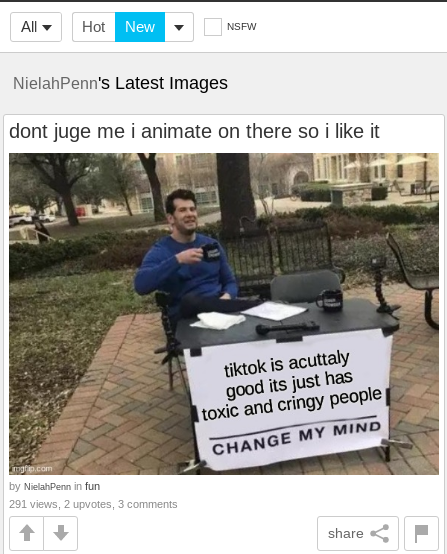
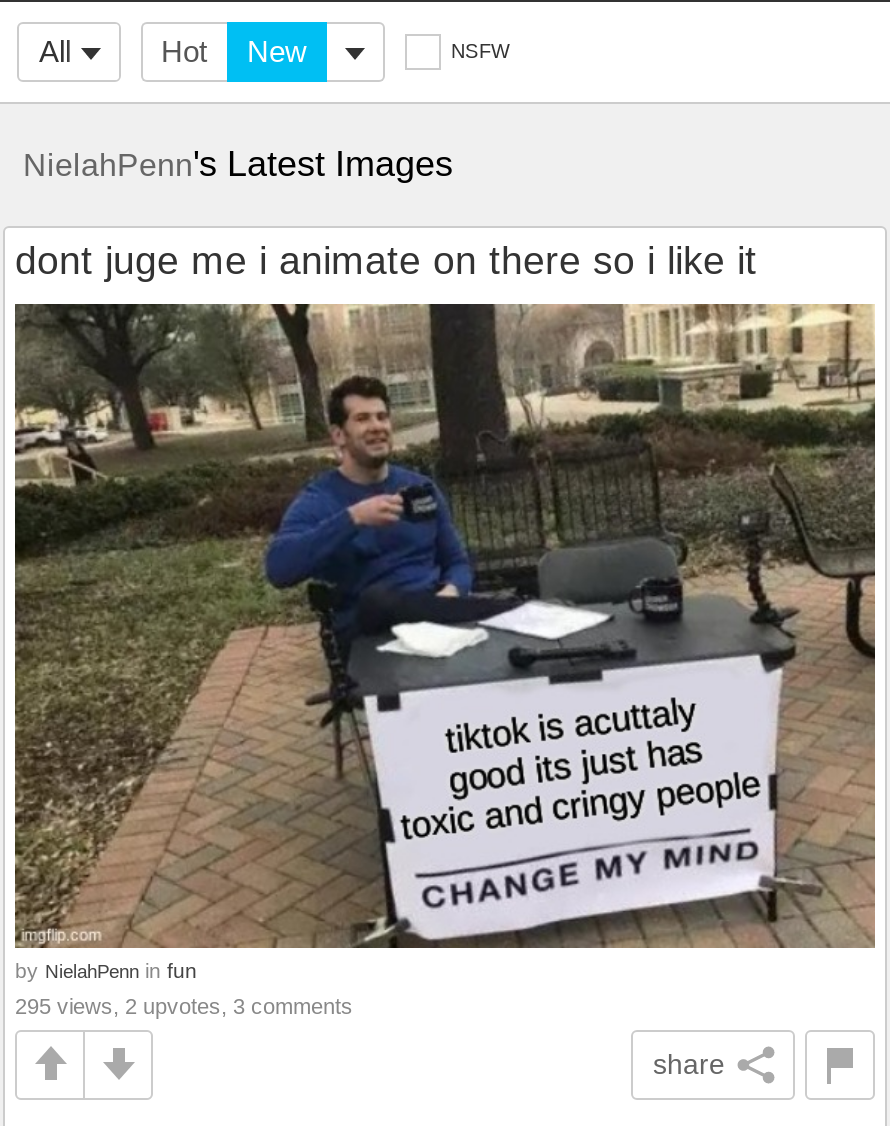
[9,497,178,509] 291 views, 2 upvotes, 3 comments -> [15,993,353,1017] 295 views, 2 upvotes, 3 comments

